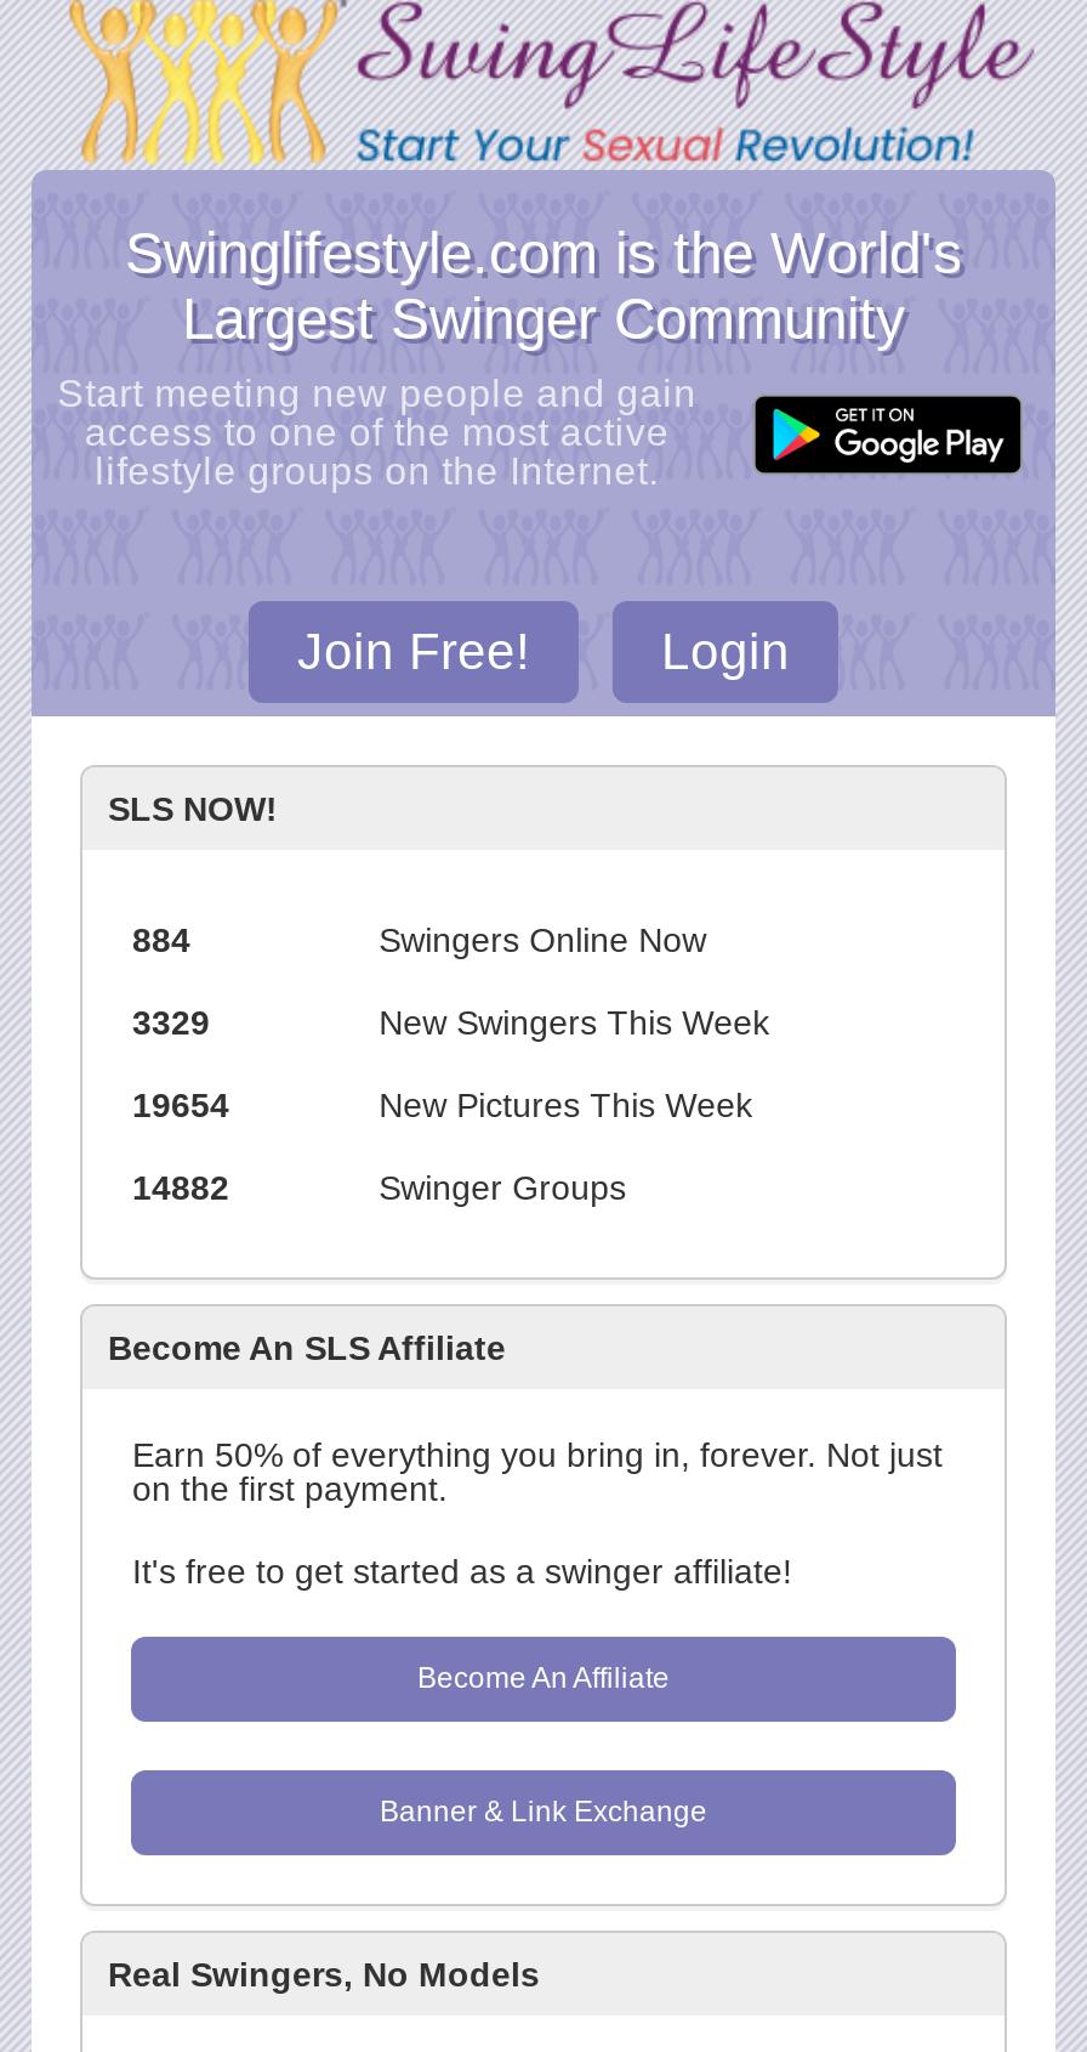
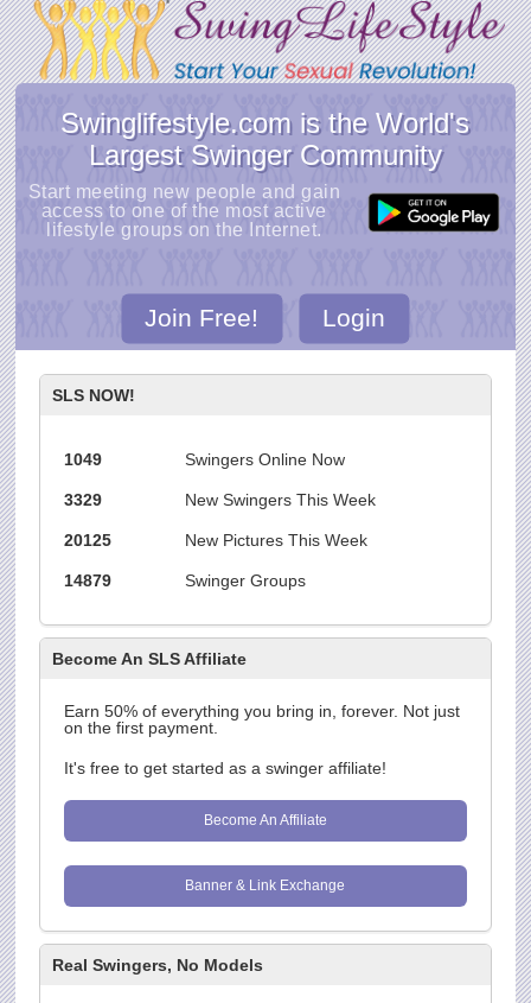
[132,920,190,958] 884 -> [64,450,102,469] 1049
[132,1085,229,1124] 19654 -> [64,530,112,549] 20125
[132,1167,229,1206] 14882 -> [64,571,112,590] 14879

